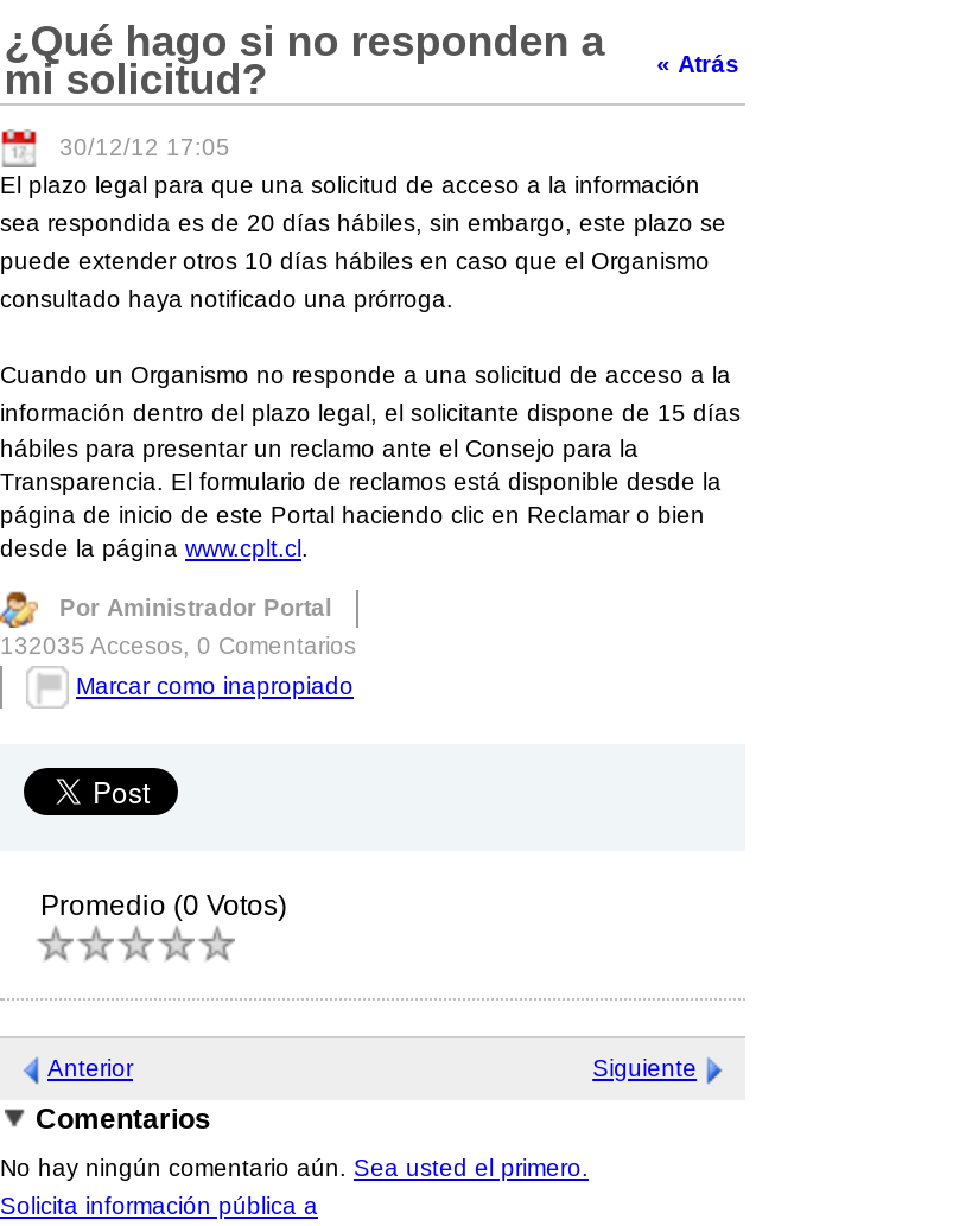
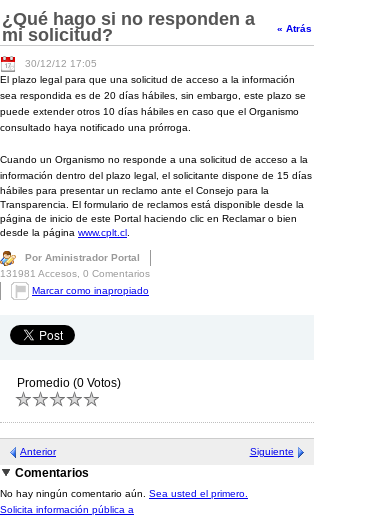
[0,633,356,659] 132035 Accesos, 0 Comentarios -> [0,268,150,279] 131981 Accesos, 0 Comentarios

